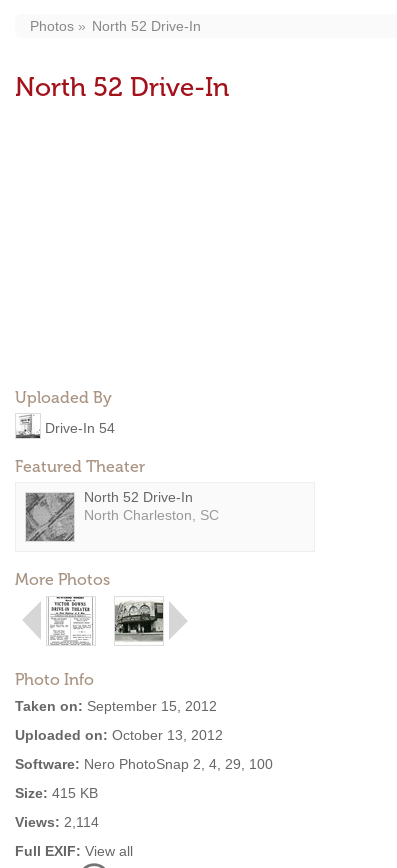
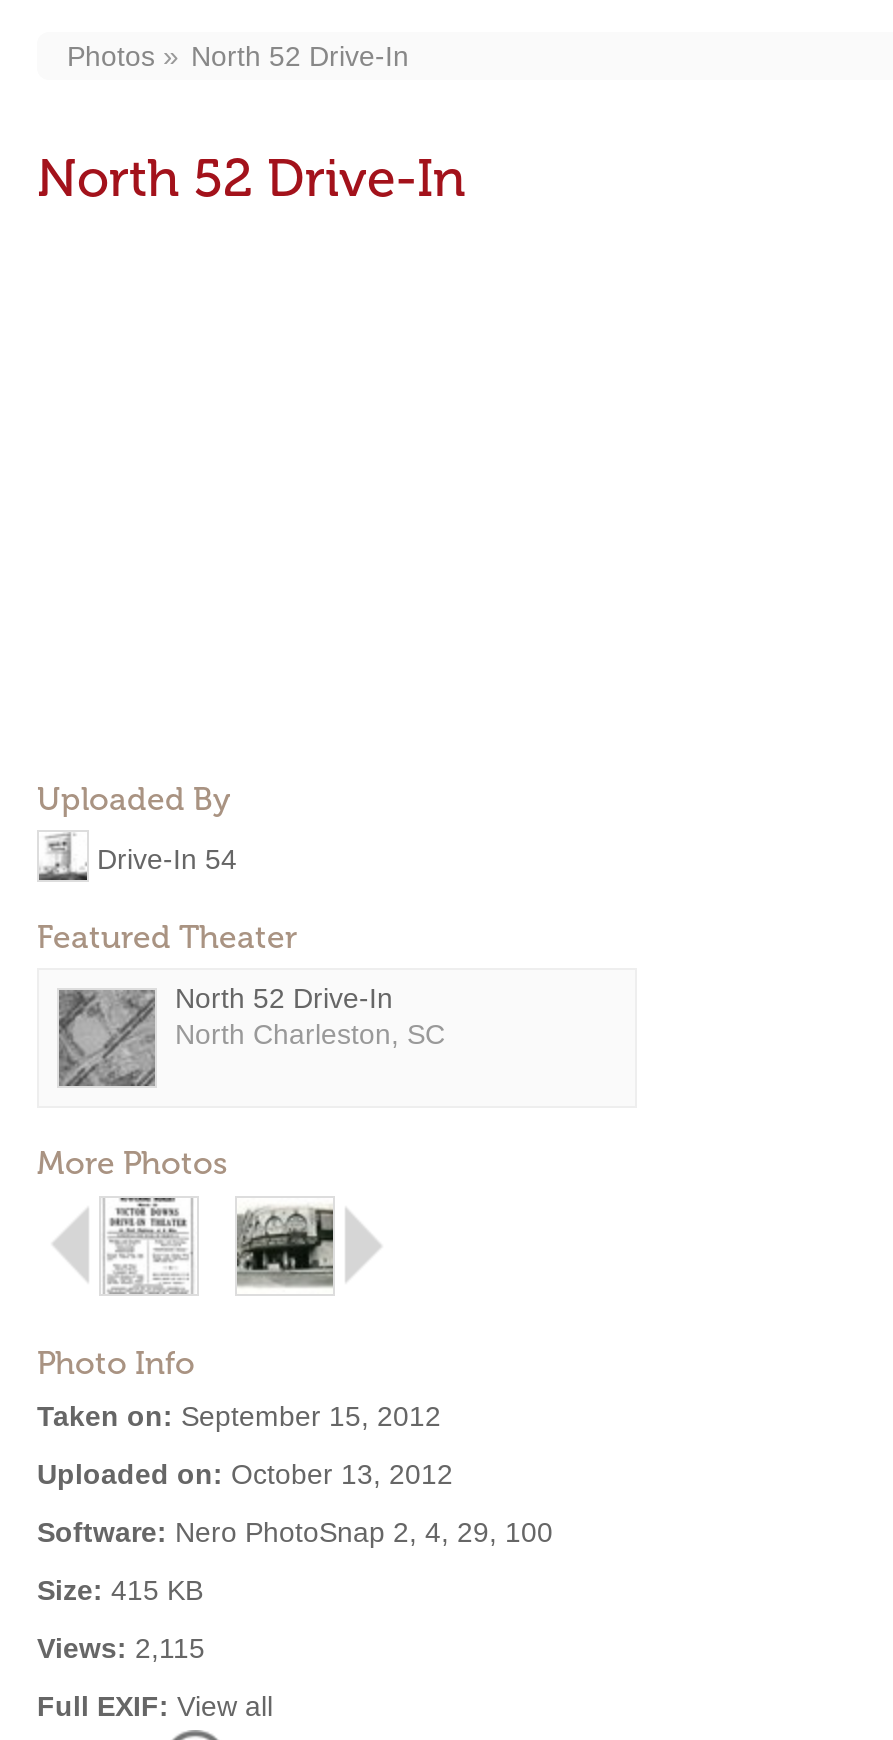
[15,814,99,830] Views: 2,114 -> [37,1632,205,1664] Views: 2,115

